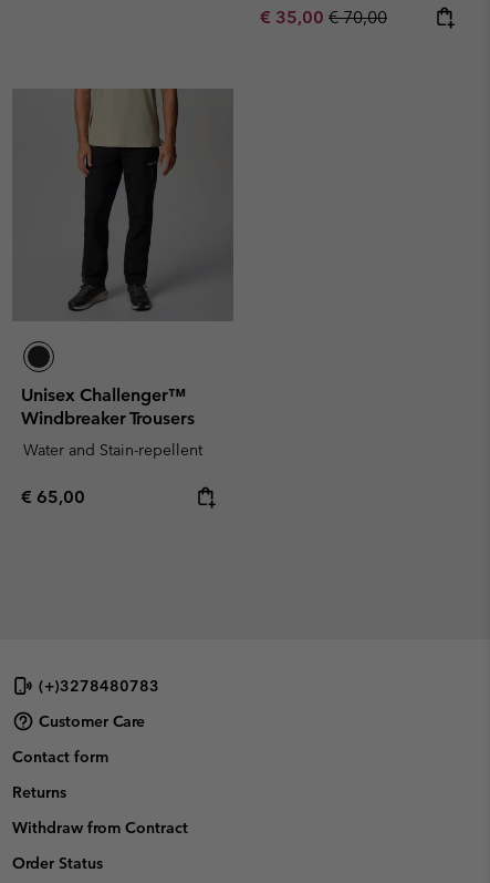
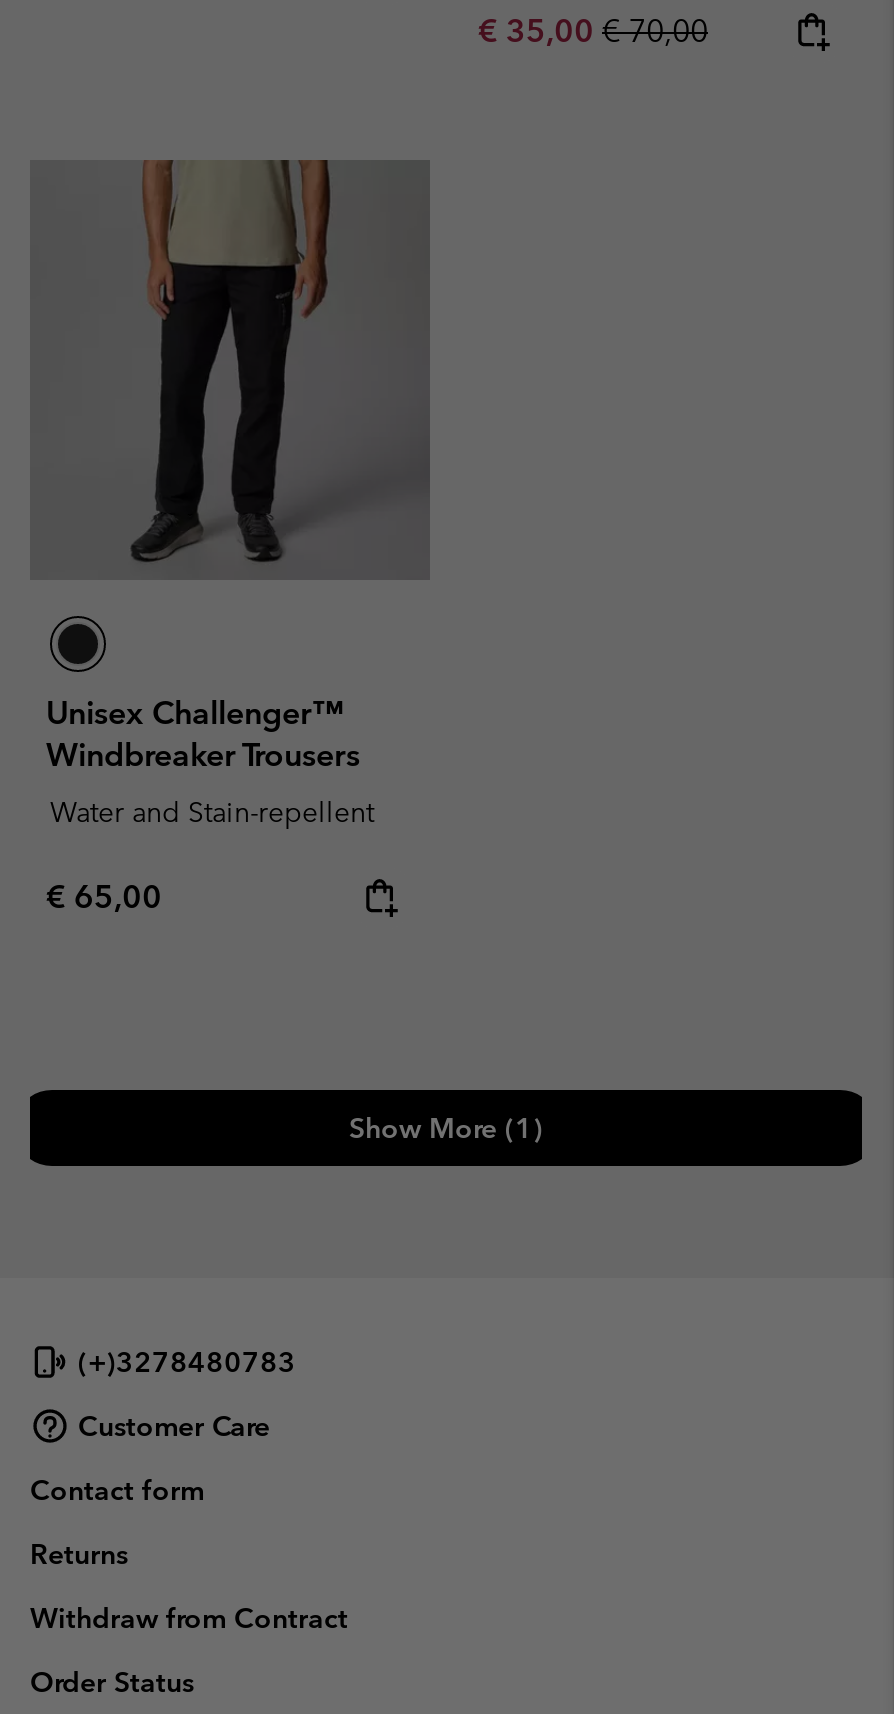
none -> [349,1110,543,1146] Show More (1)

